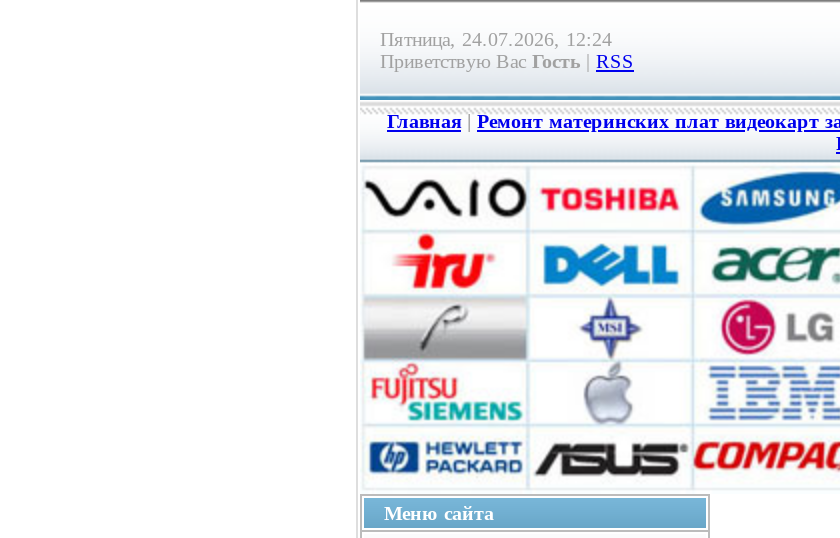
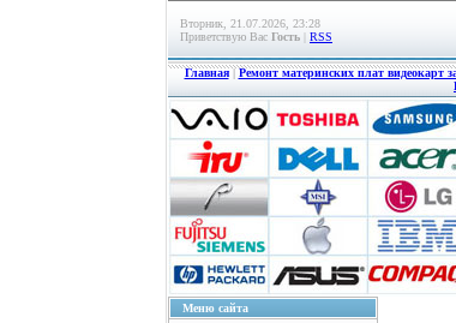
[380,28,612,50] Пятница, 24.07.2026, 12:24 -> [180,17,320,30] Вторник, 21.07.2026, 23:28

